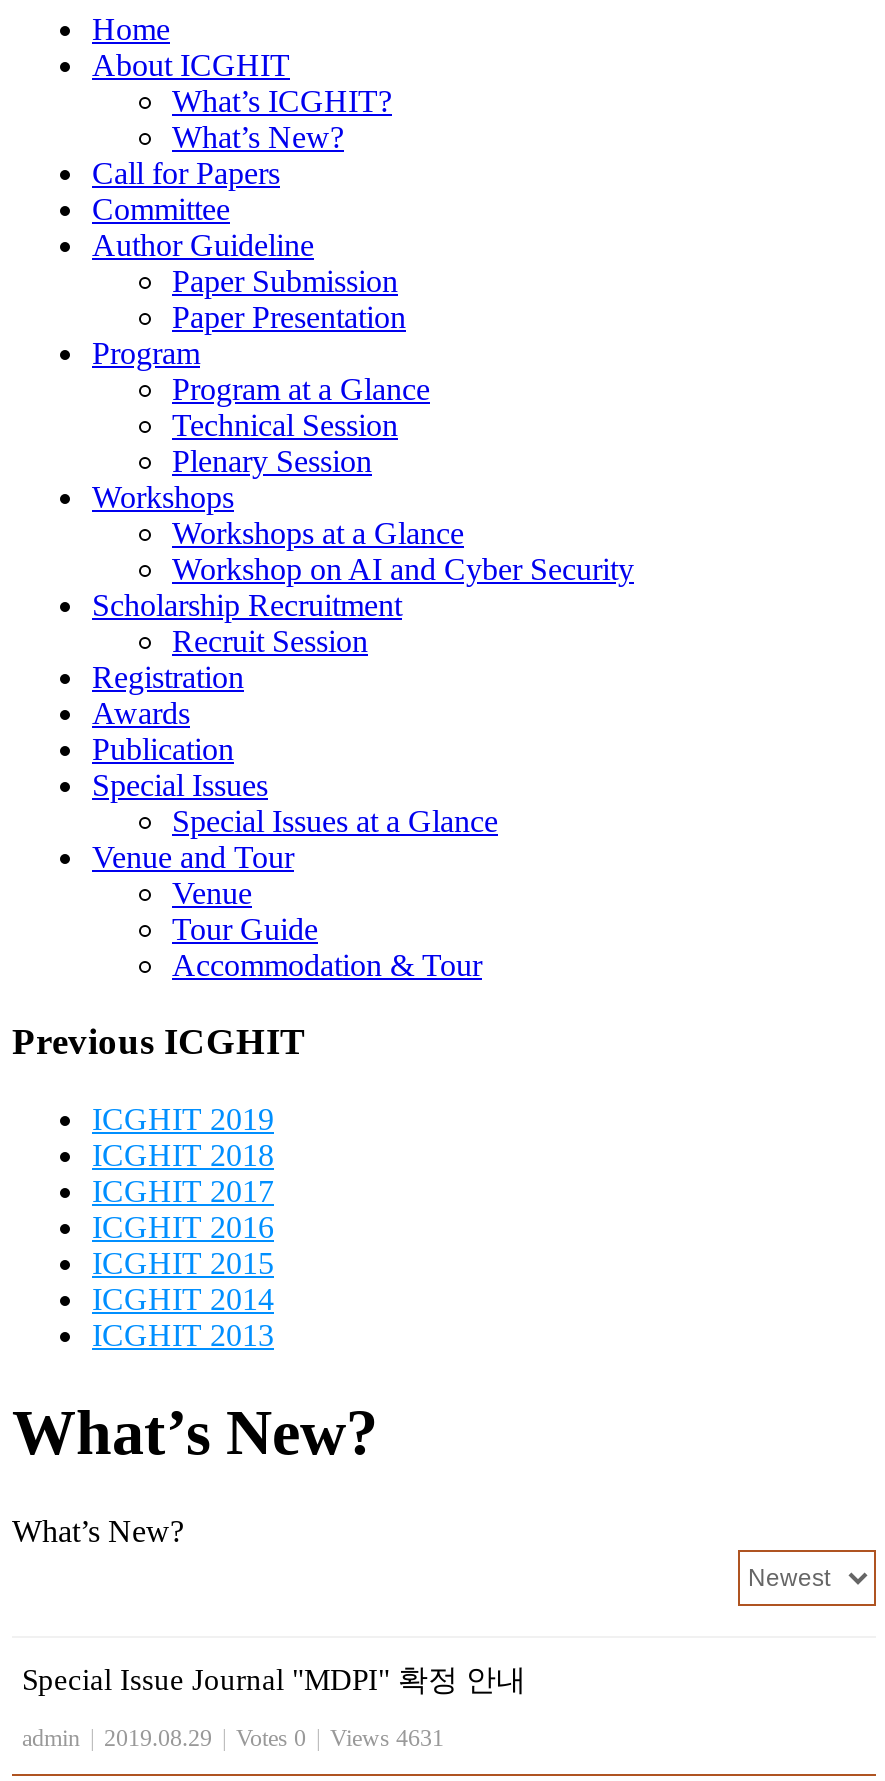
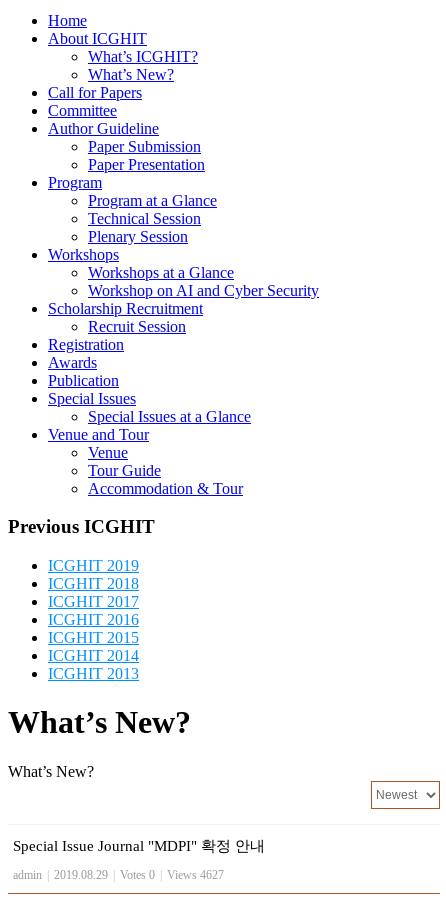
[22,1724,444,1752] admin 2019.08.29 Votes 0 Views 4631 -> [13,868,224,882] admin 2019.08.29 Votes 0 Views 4627

